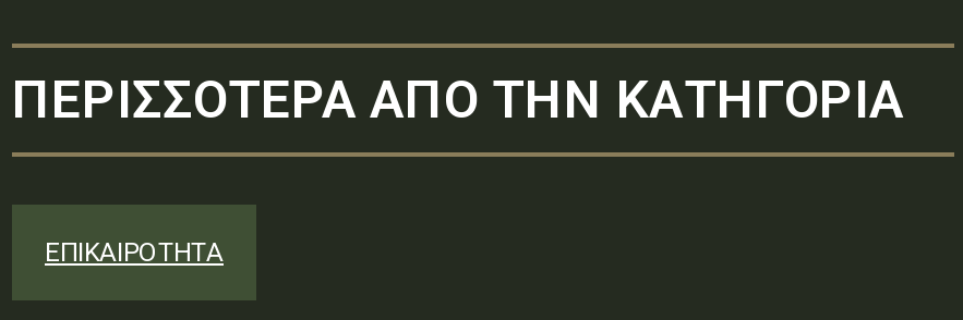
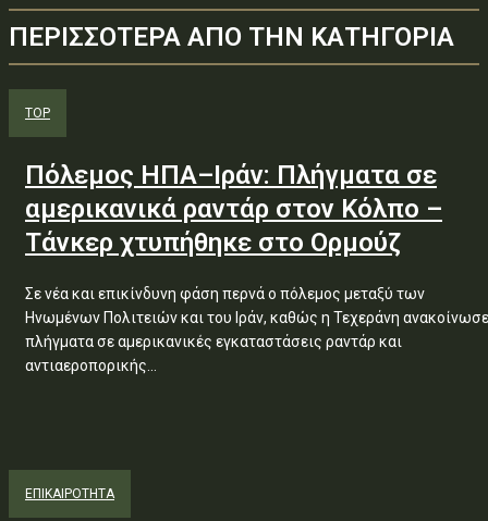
none -> [25,106,488,374] TOP | Πόλεμος ΗΠΑ–Ιράν: Πλήγματα σε | αμερικανικά ραντάρ στον Κόλπο – | Τάνκερ χτυπήθηκε στο Ορμούζ | Σε νέα και επικίνδυνη φάση περνά ο πόλεμος μεταξύ των | Ηνωμένων Πολιτειών και του Ιράν, καθώς η Τεχεράνη ανακοίνωσε | πλήγματα σε αμερικανικές εγκαταστάσεις ραντάρ και | αντιαεροπορικής...

